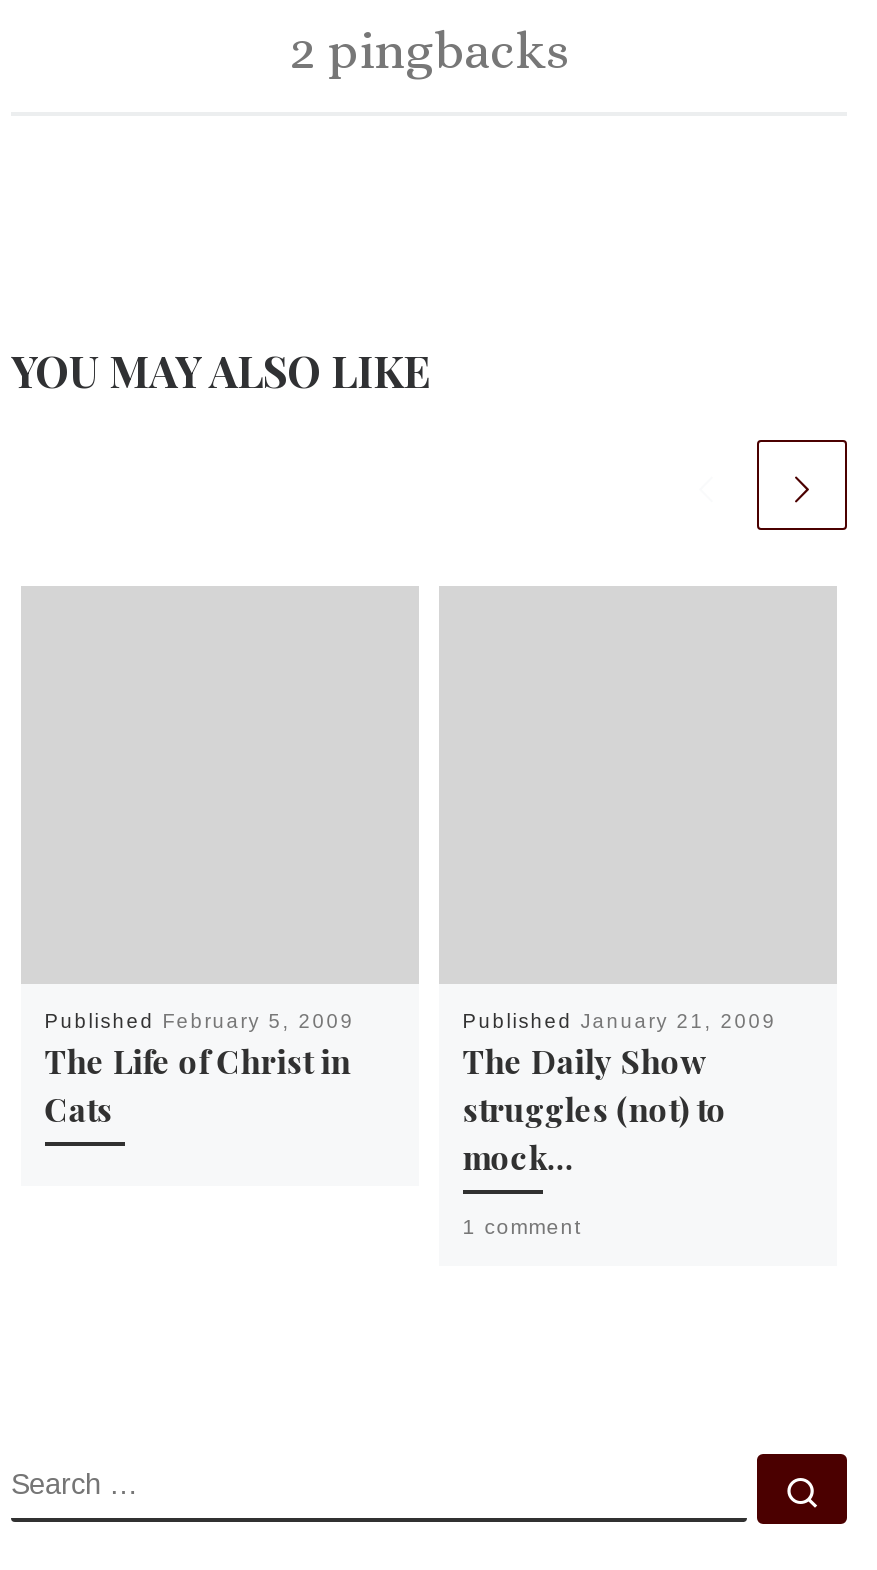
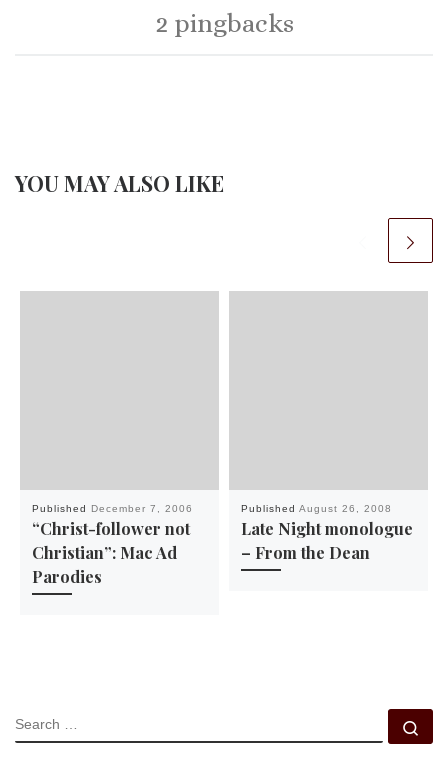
[44,1011,354,1131] Published February 5, 2009 | The Life of Christ in | Cats -> [32,503,193,587] Published December 7, 2006 | “Christ-follower not | Christian”: Mac Ad | Parodies
[462,1011,776,1237] Published January 21, 2009 | The Daily Show | struggles (not) to | mock… | 1 comment -> [241,503,413,563] Published August 26, 2008 | Late Night monologue | – From the Dean

